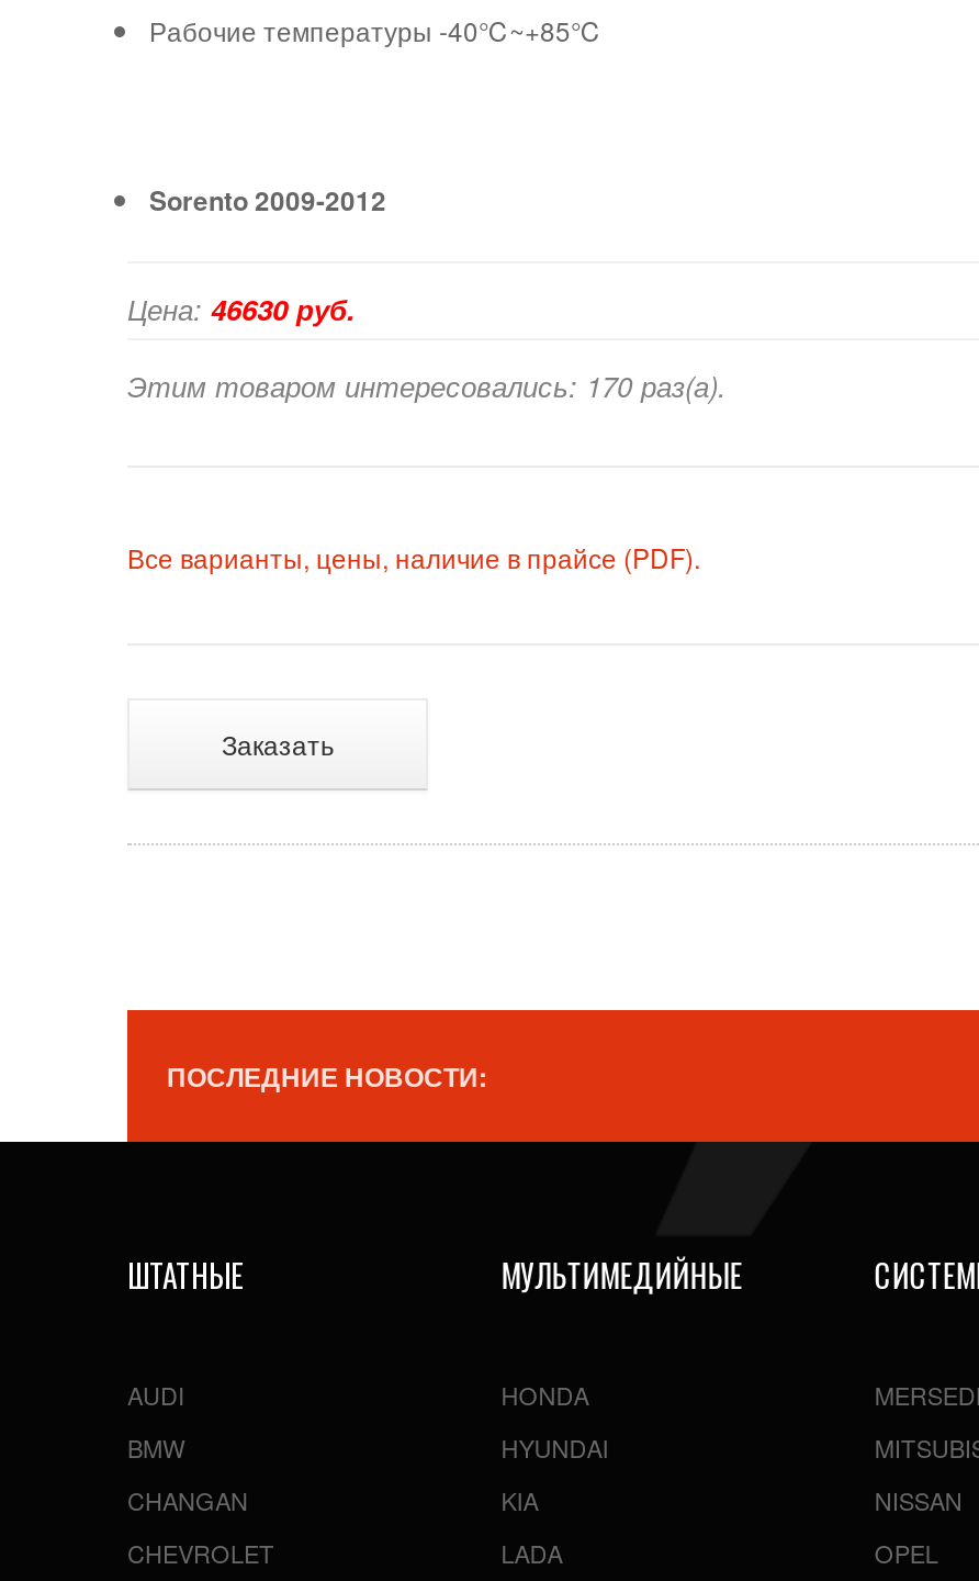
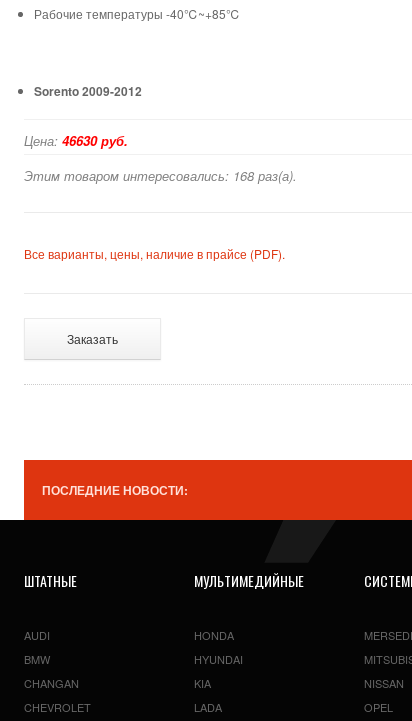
[127,365,727,406] Этим товаром интересовались: 170 раз(а). -> [24,166,297,185] Этим товаром интересовались: 168 раз(а).

